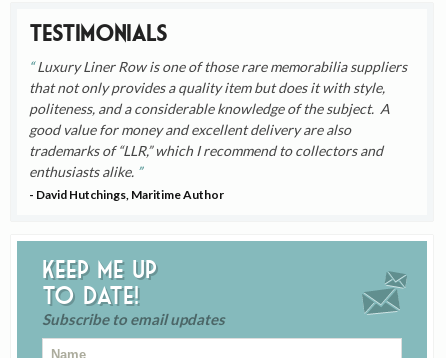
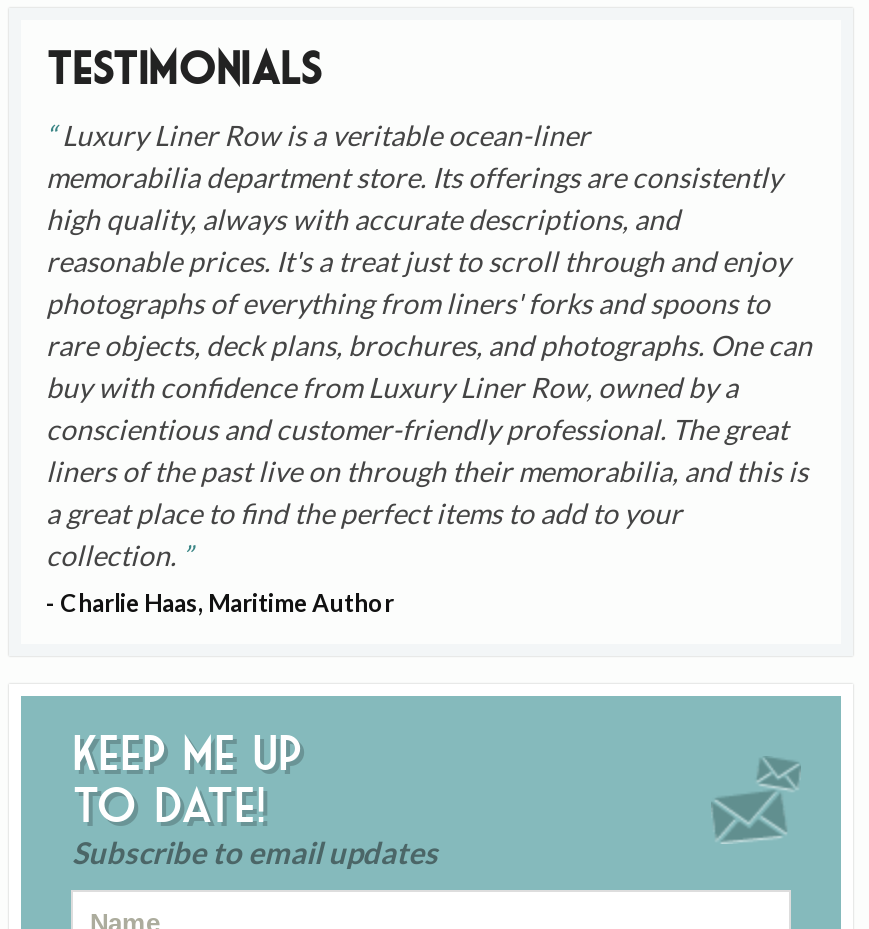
[29,57,407,202] Luxury Liner Row is one of those rare memorabilia suppliers | that not only provides a quality item but does it with style, | politeness, and a considerable knowledge of the subject. A | good value for money and excellent delivery are also | trademarks of “LLR,” which I recommend to collectors and | enthusiasts alike. | - David Hutchings, Maritime Author -> [46,118,812,617] Luxury Liner Row is a veritable ocean-liner | memorabilia department store. Its offerings are consistently | high quality, always with accurate descriptions, and | reasonable prices. It's a treat just to scroll through and enjoy | photographs of everything from liners' forks and spoons to | rare objects, deck plans, brochures, and photographs. One can | buy with confidence from Luxury Liner Row, owned by a | conscientious and customer-friendly professional. The great | liners of the past live on through their memorabilia, and this is | a great place to find the perfect items to add to your | collection. | - Charlie Haas, Maritime Author

